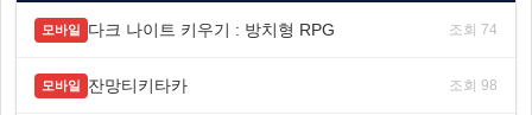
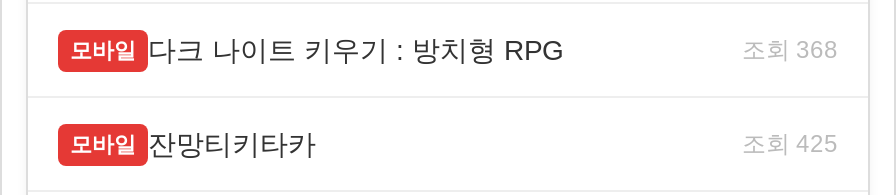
[449,21,498,37] 조회 74 -> [742,36,838,64] 조회 368
[449,76,498,93] 조회 98 -> [742,130,838,158] 조회 425

